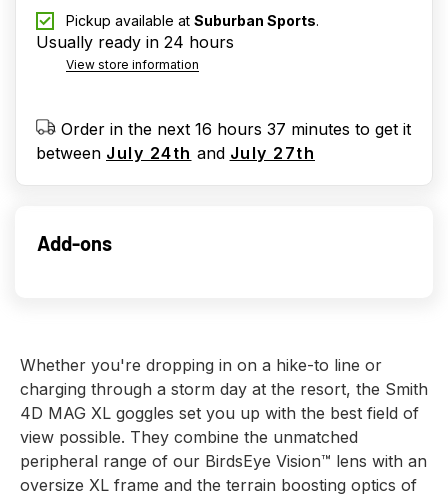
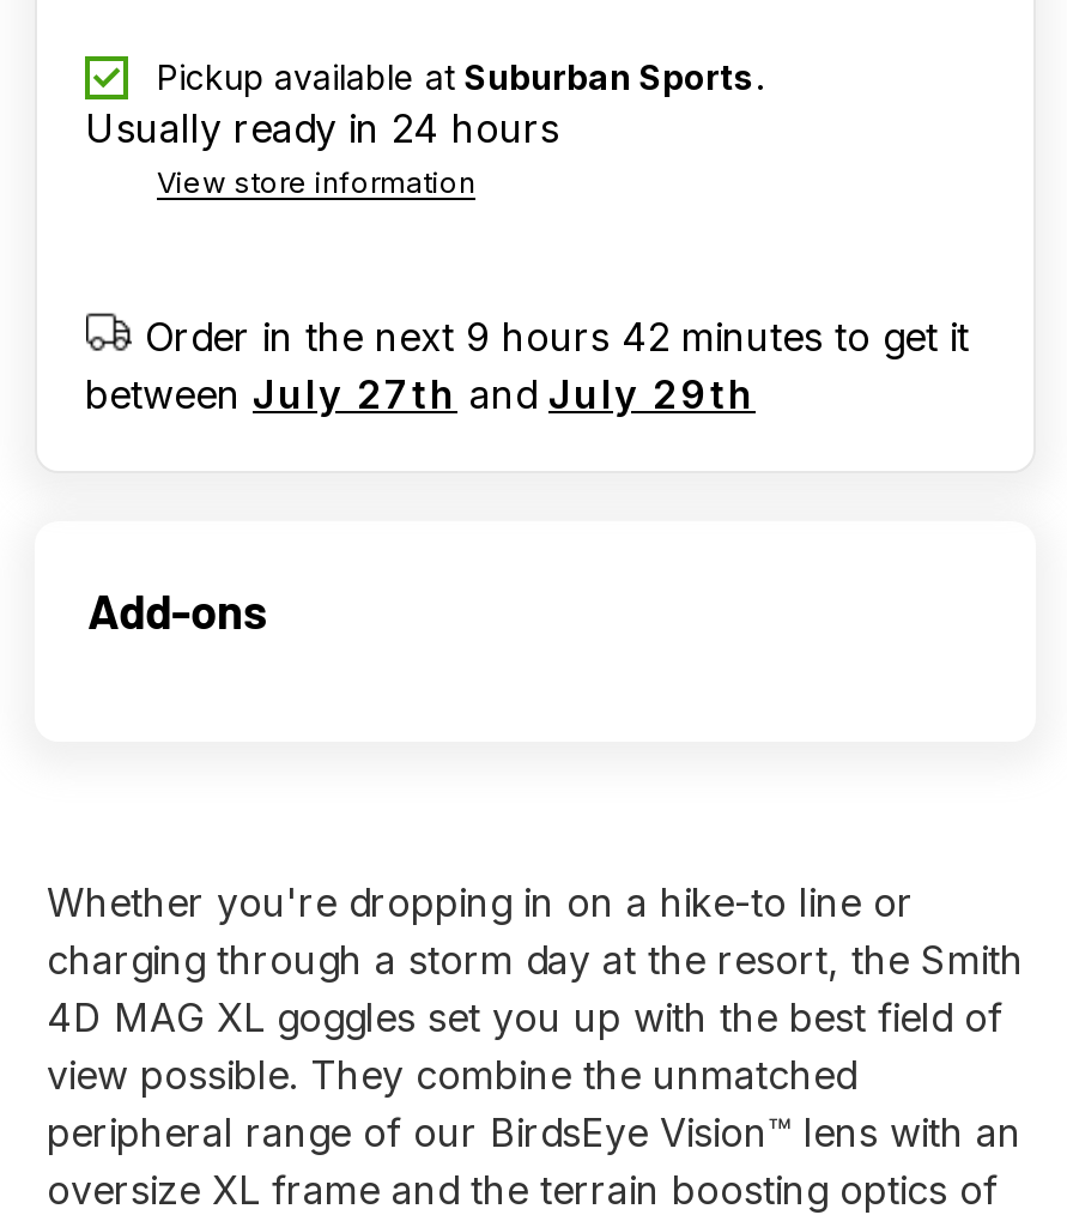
[61,119,411,139] Order in the next 16 hours 37 minutes to get it -> [145,313,969,361] Order in the next 9 hours 42 minutes to get it
[36,143,315,163] between July 24th and July 27th -> [85,370,756,418] between July 27th and July 29th

